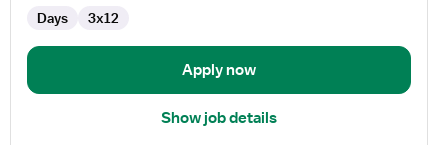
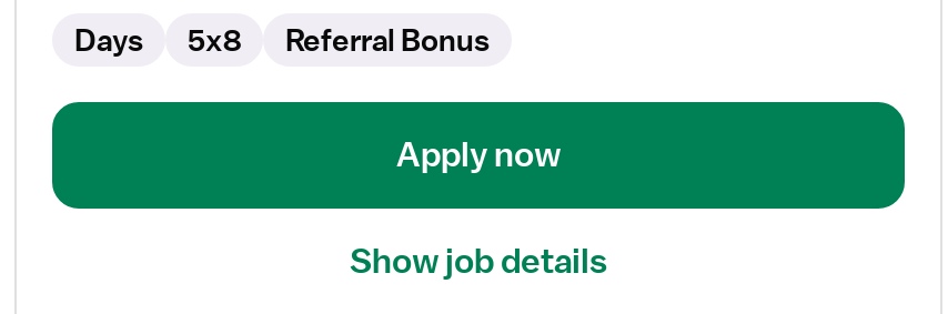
[88,9,119,27] 3x12 -> [188,20,490,60] 5x8 | Referral Bonus

